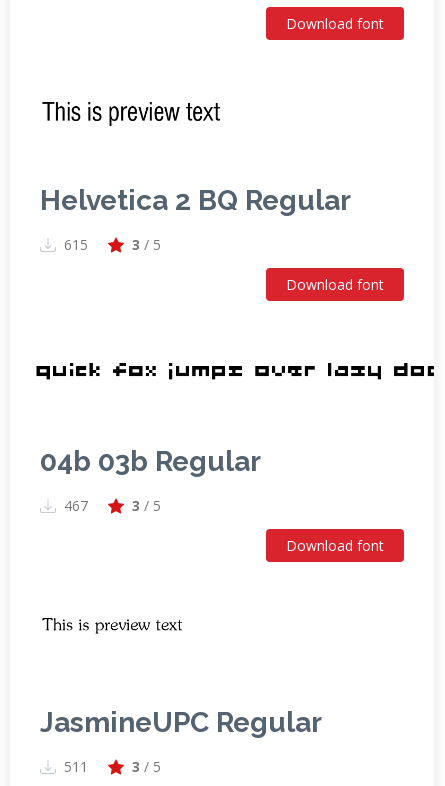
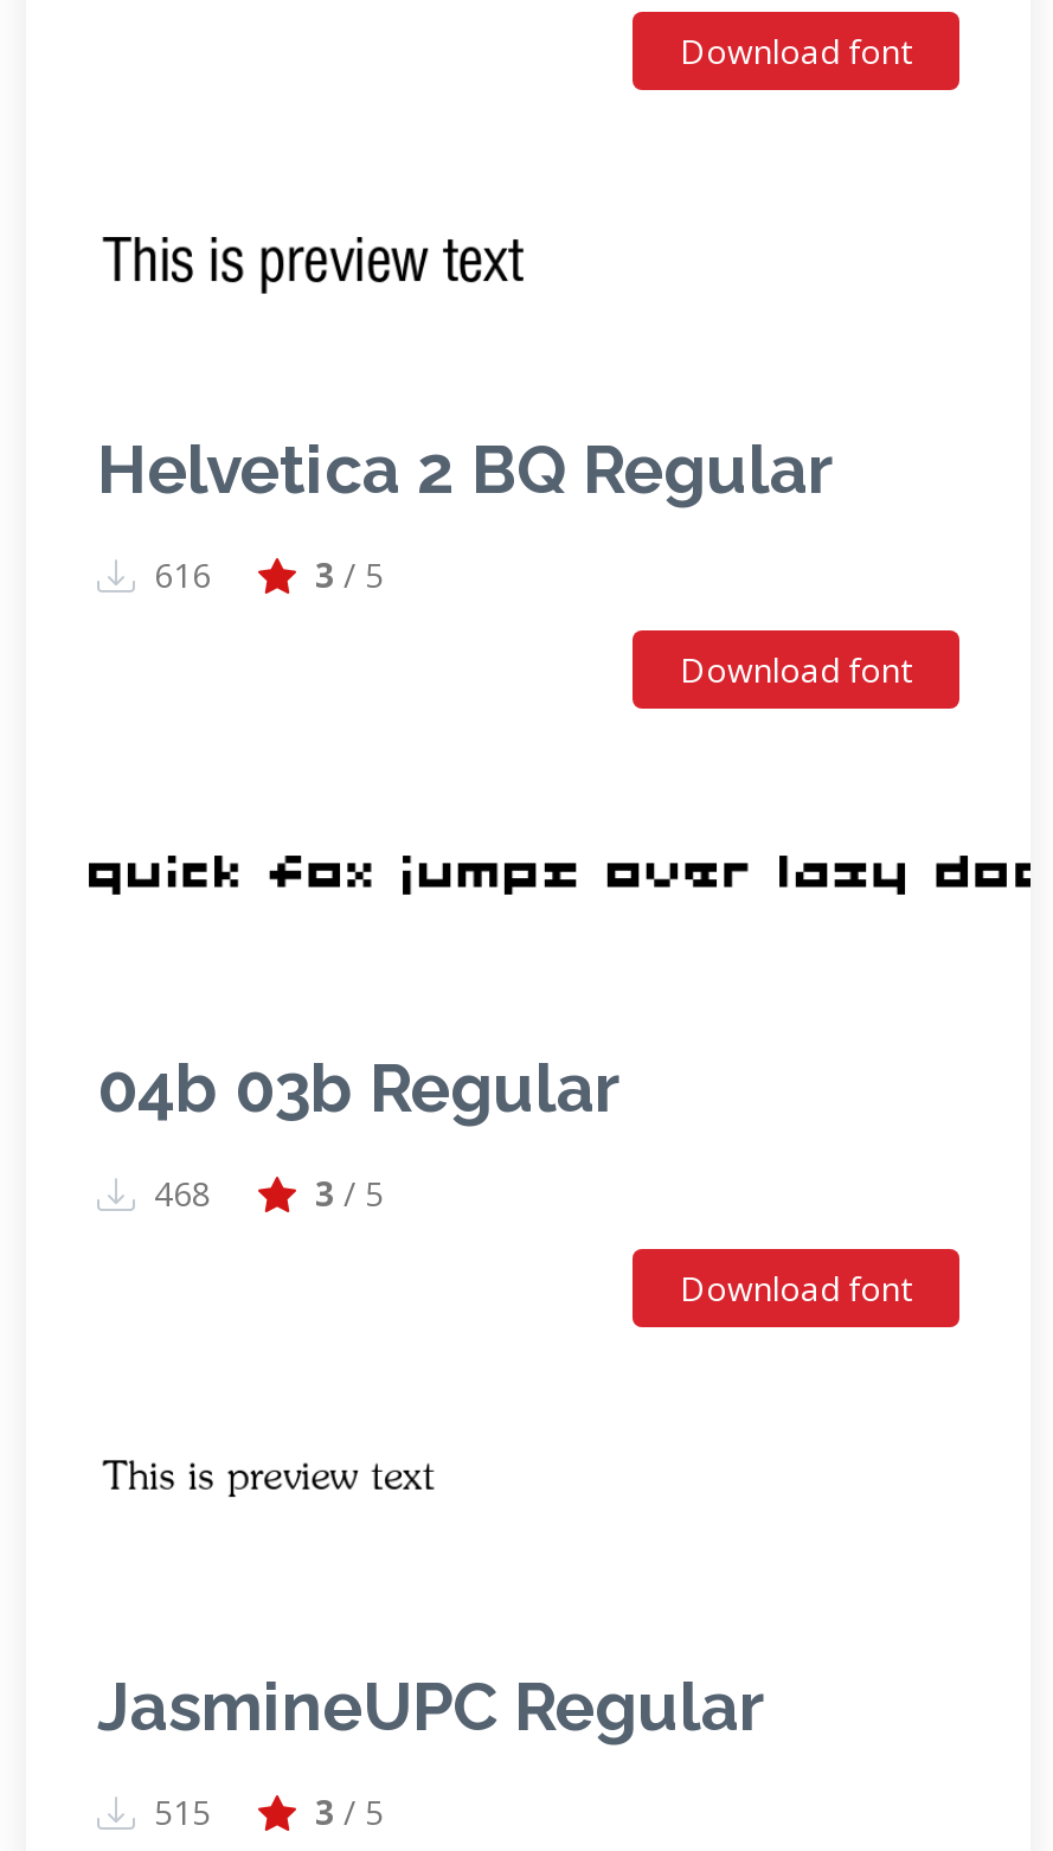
[64,235,88,254] 615 -> [154,552,211,597] 616
[64,496,88,515] 467 -> [154,1171,211,1216] 468
[64,757,88,776] 511 -> [154,1789,211,1834] 515

